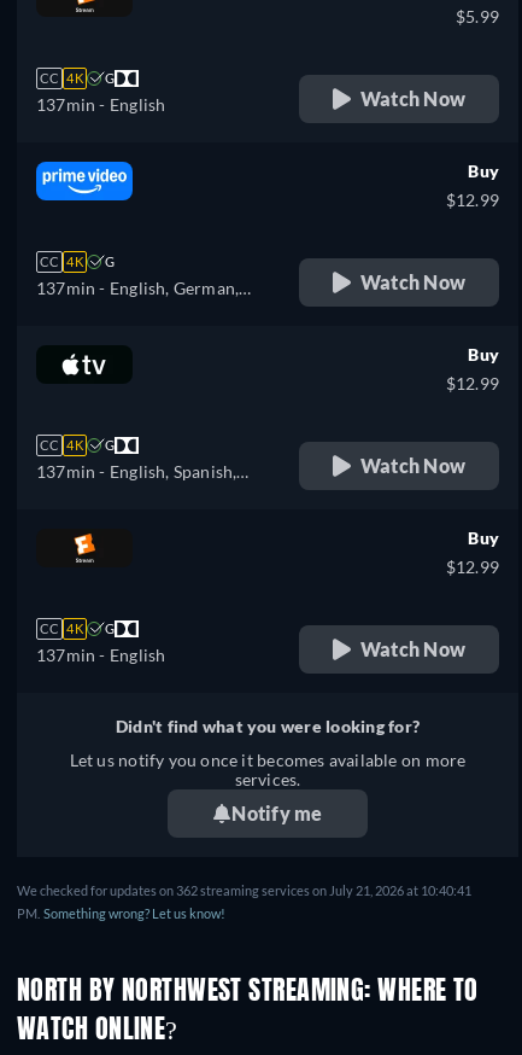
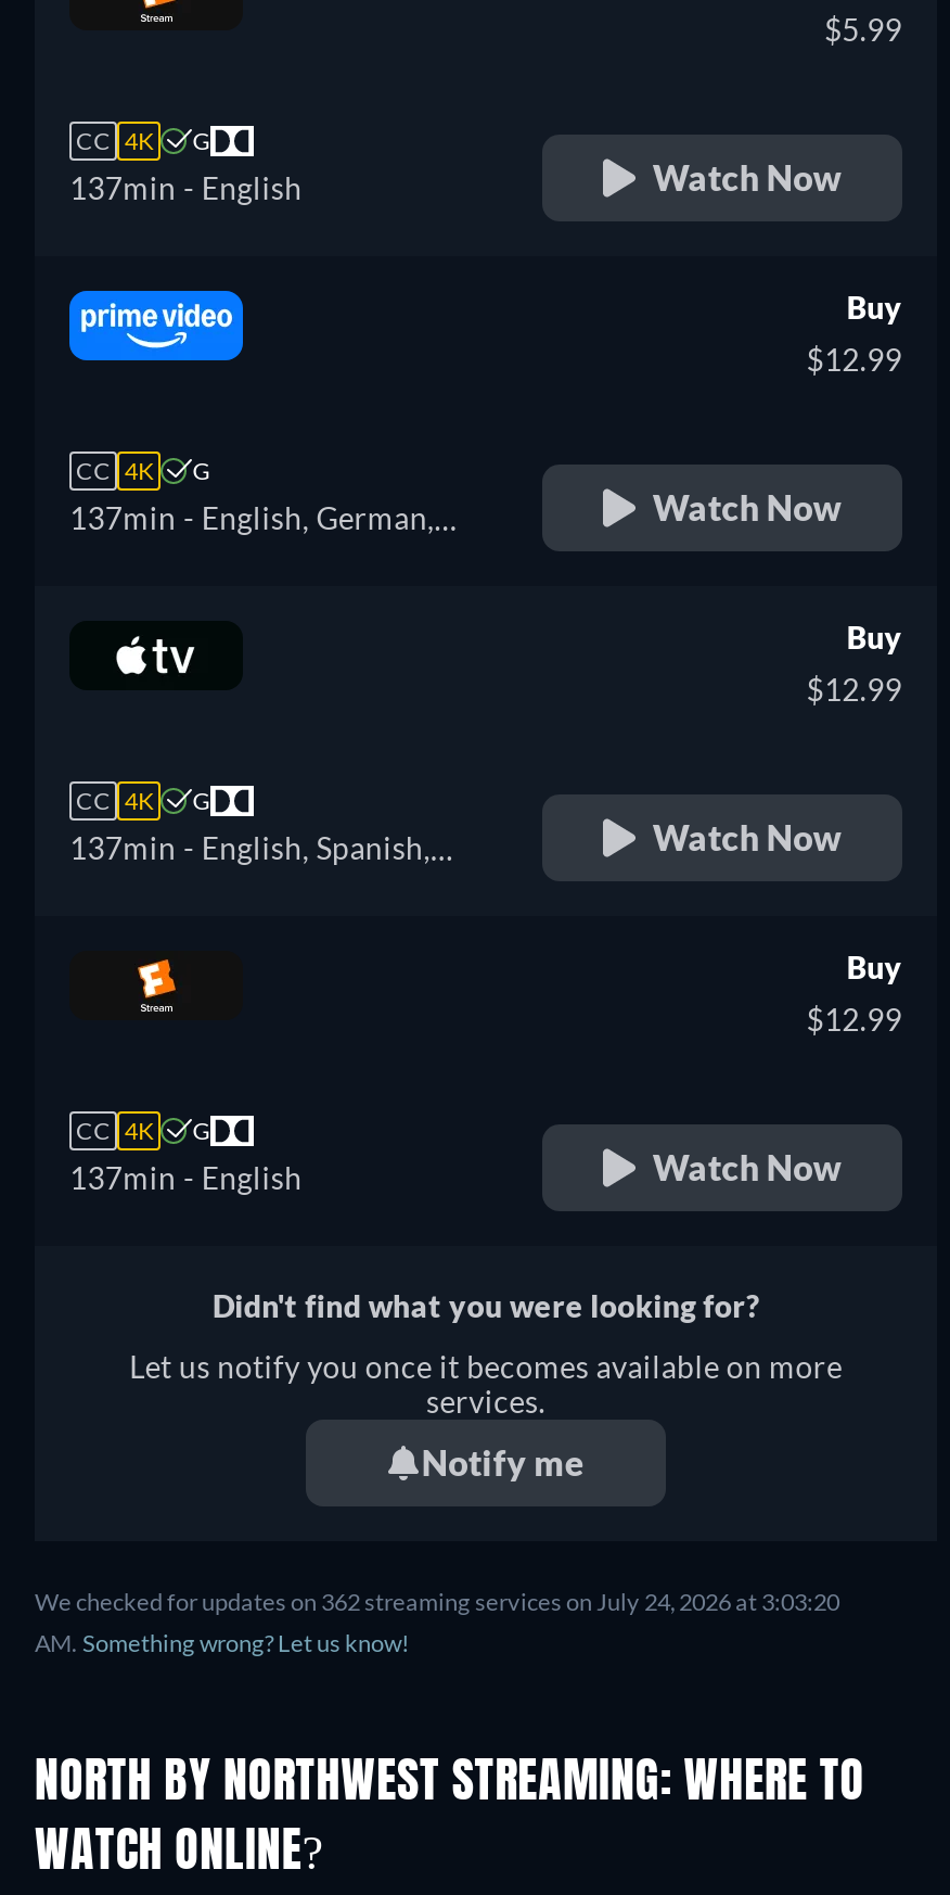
[17,883,471,899] We checked for updates on 362 streaming services on July 21, 2026 at 10:40:41 -> [35,1588,839,1616] We checked for updates on 362 streaming services on July 24, 2026 at 3:03:20
[17,906,225,921] PM. Something wrong? Let us know! -> [35,1629,410,1657] AM. Something wrong? Let us know!

